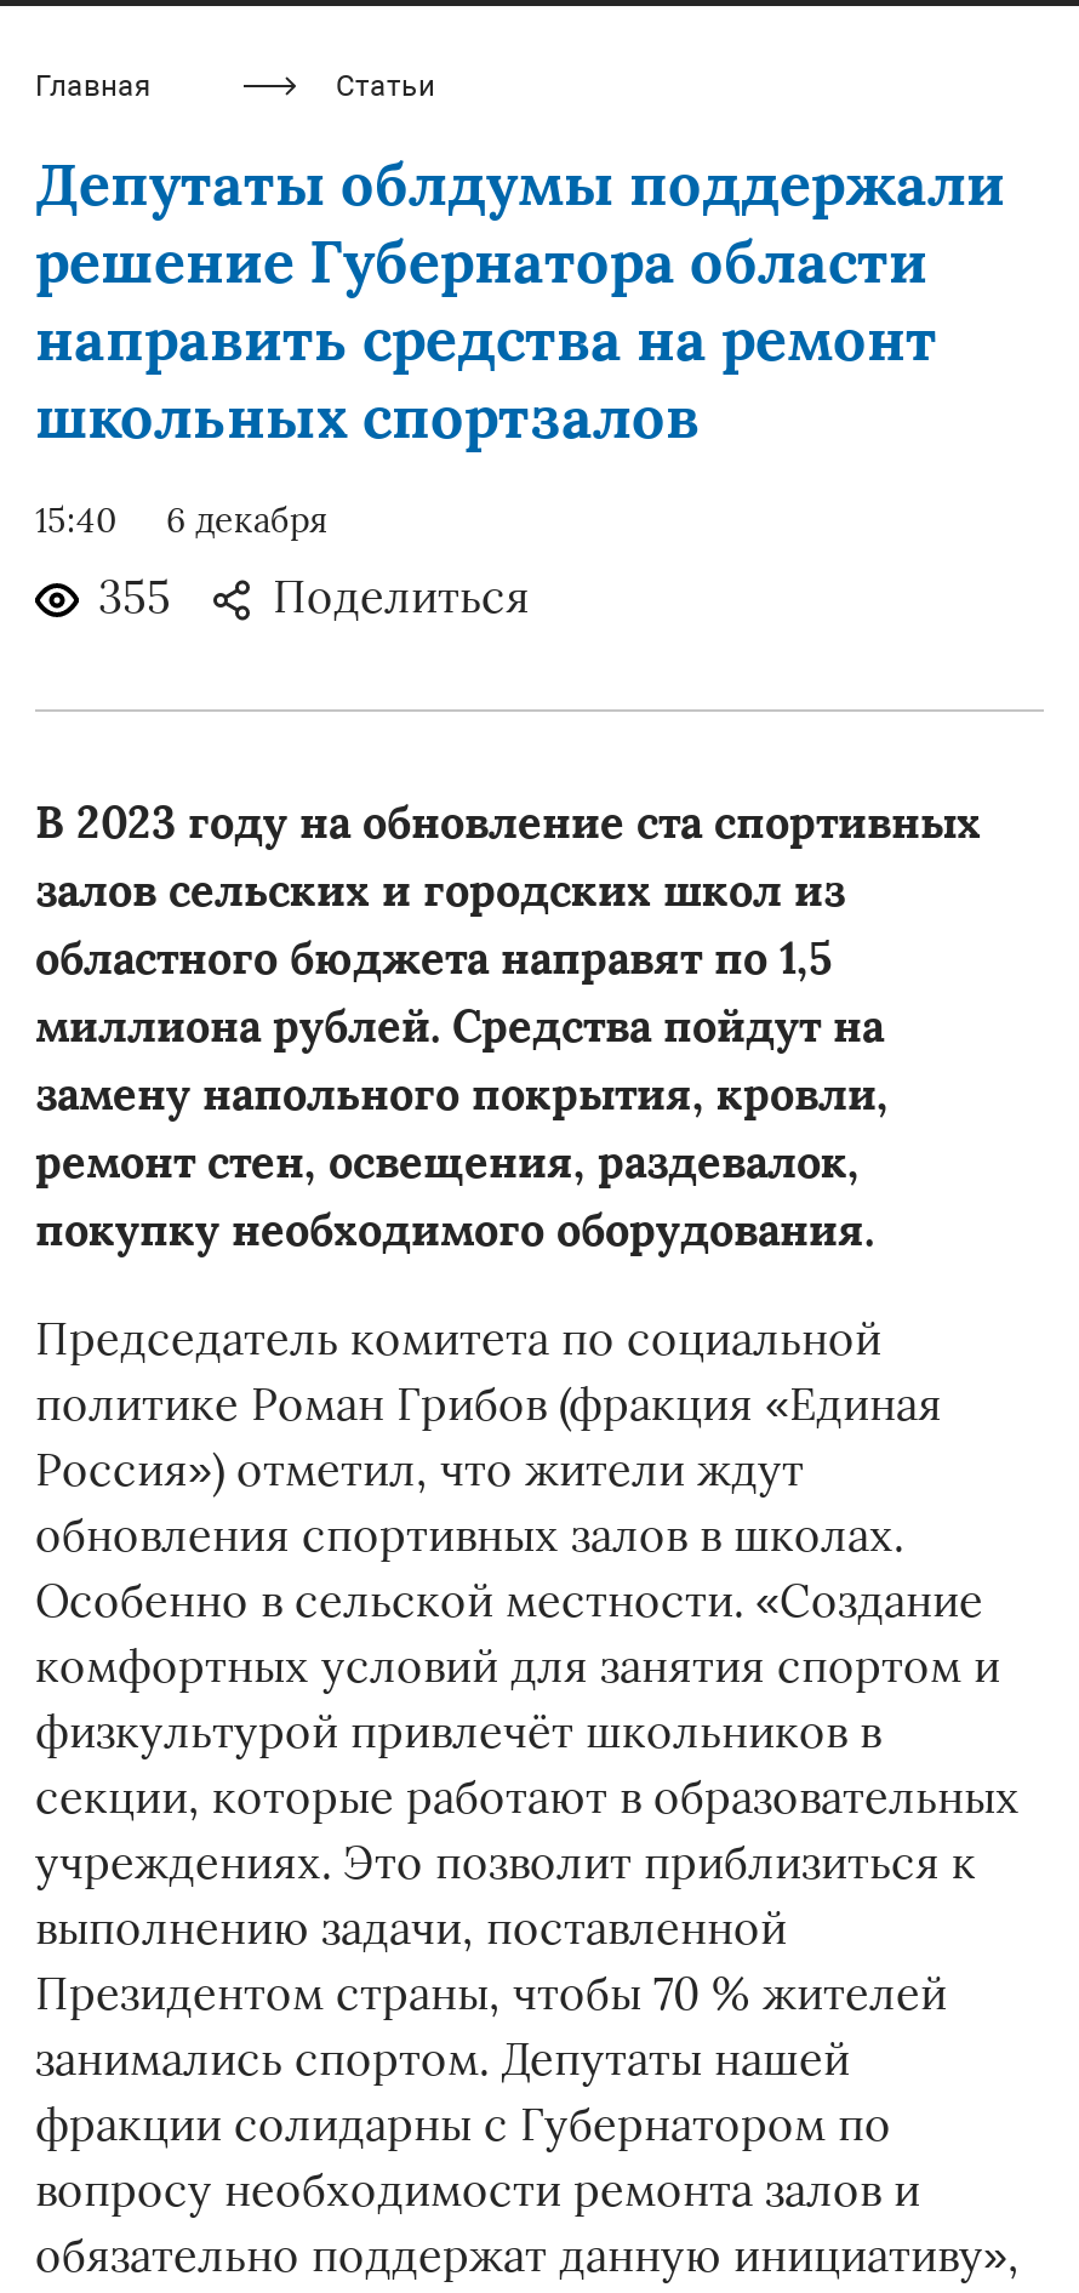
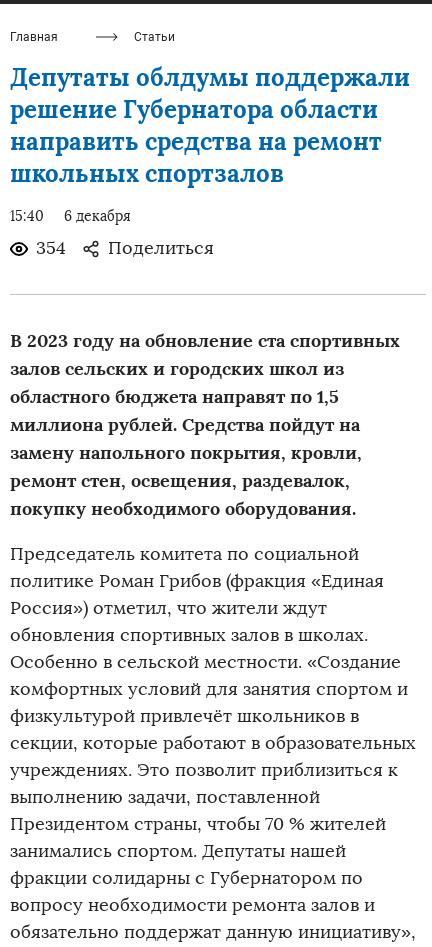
[98,571,530,624] 355 Поделиться -> [36,237,214,259] 354 Поделиться

